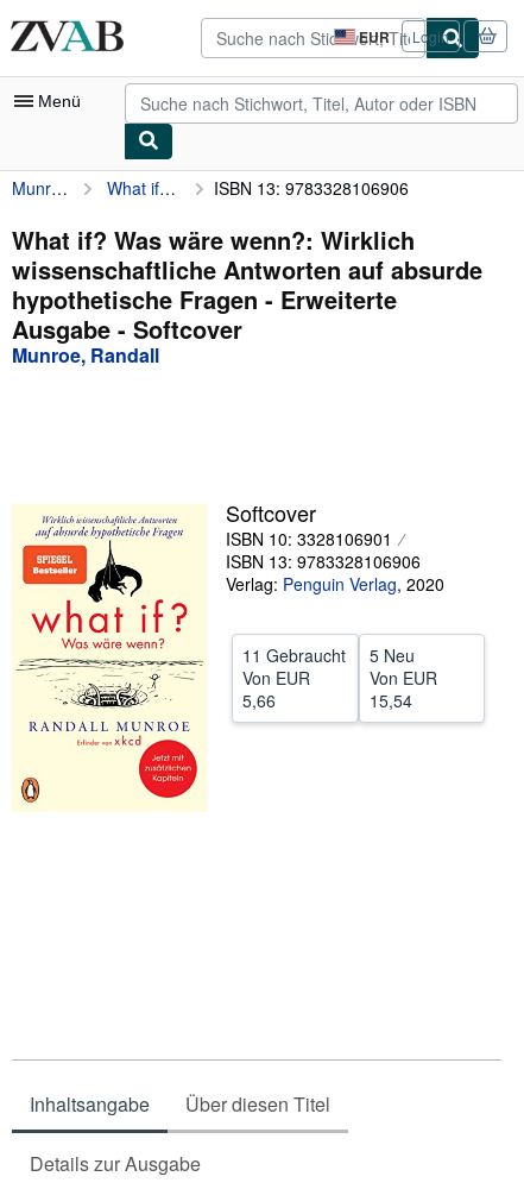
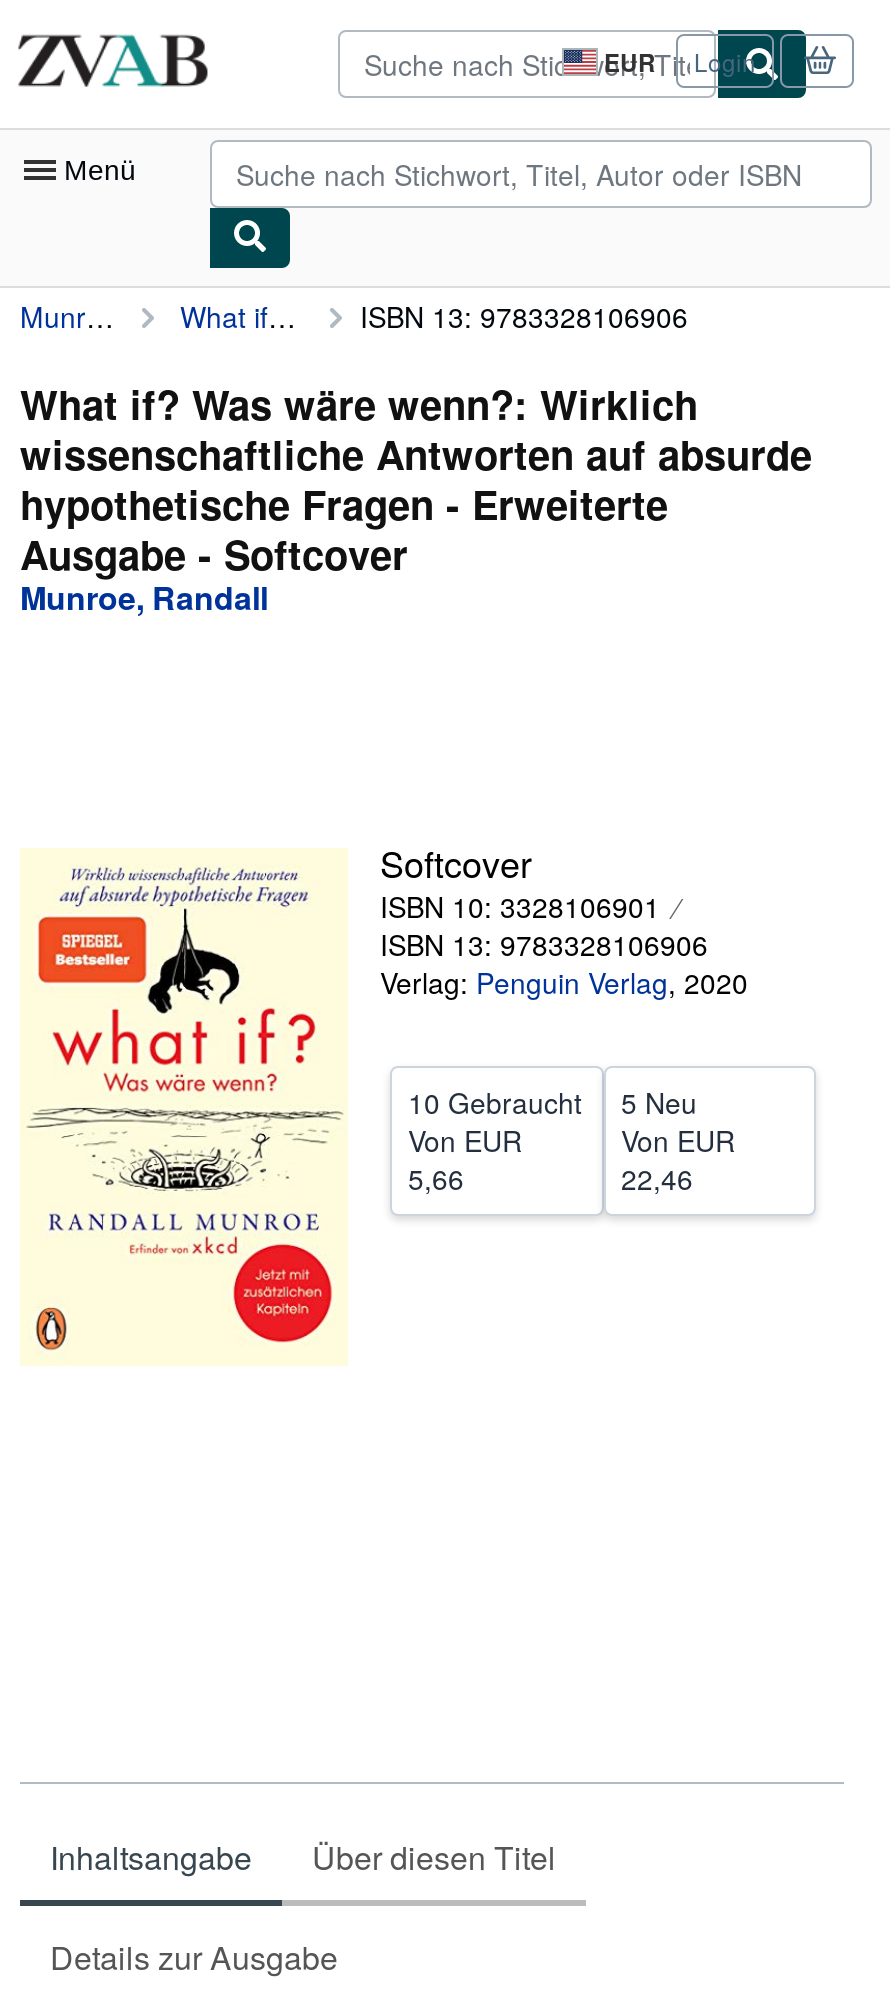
[242,643,414,667] 11 Gebraucht 5 Neu -> [408,1082,697,1122] 10 Gebraucht 5 Neu
[369,688,412,712] 15,54 -> [621,1158,693,1198] 22,46

